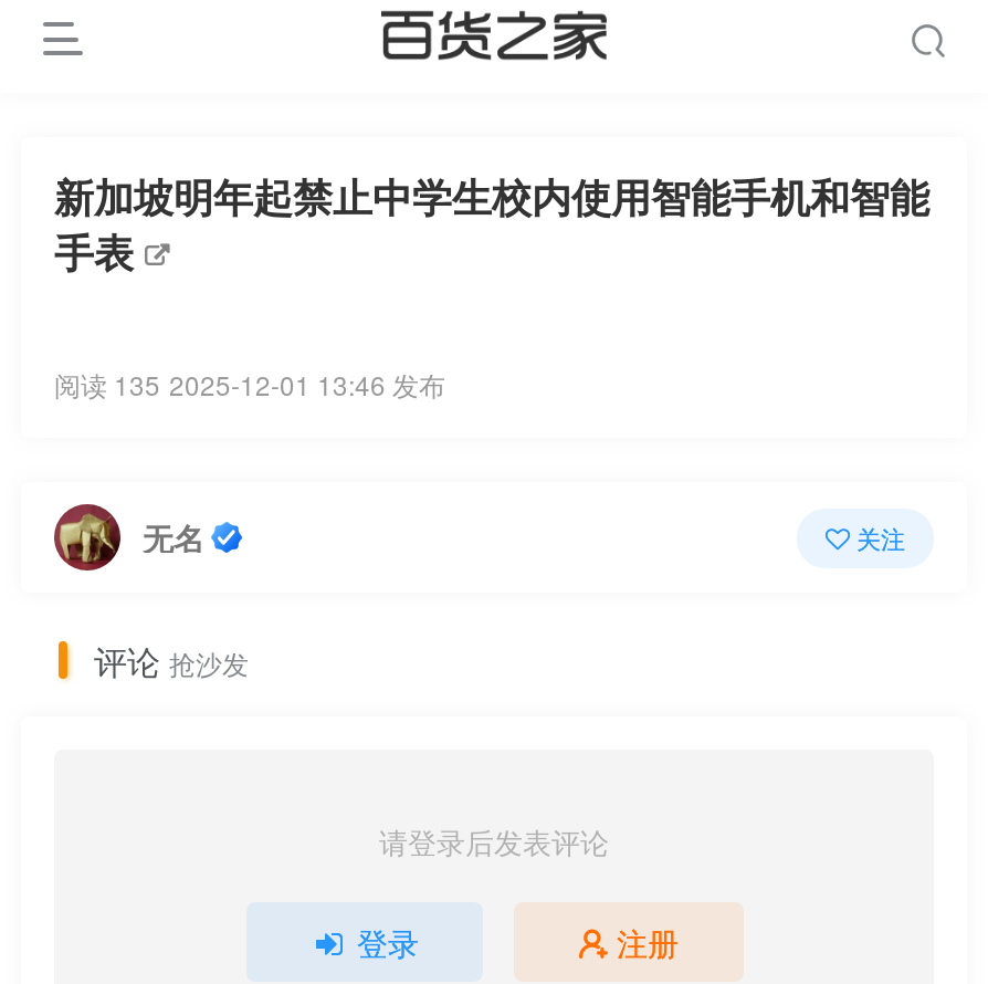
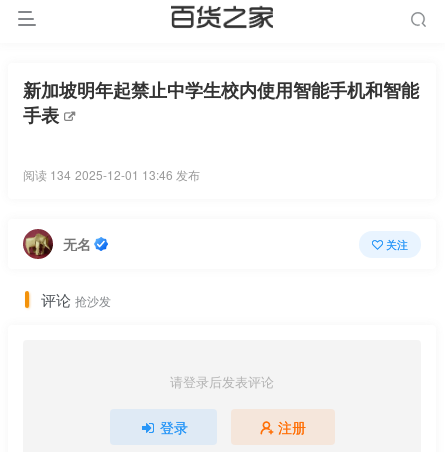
[54,365,445,402] 阅读 135 2025-12-01 13:46 发布 -> [23,166,200,183] 阅读 134 2025-12-01 13:46 发布

